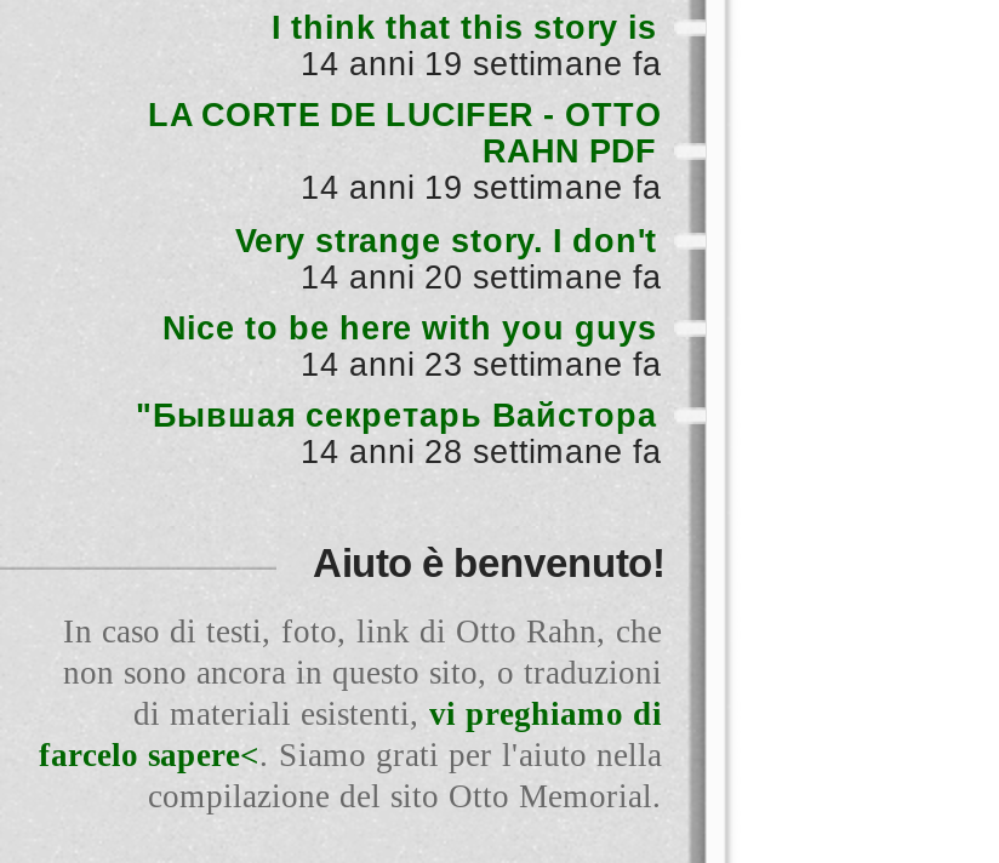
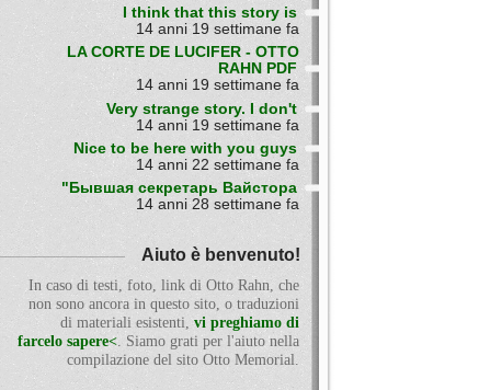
[301,258,662,295] 14 anni 20 settimane fa -> [136,117,299,133] 14 anni 19 settimane fa
[301,346,662,383] 14 anni 23 settimane fa -> [136,157,299,173] 14 anni 22 settimane fa

